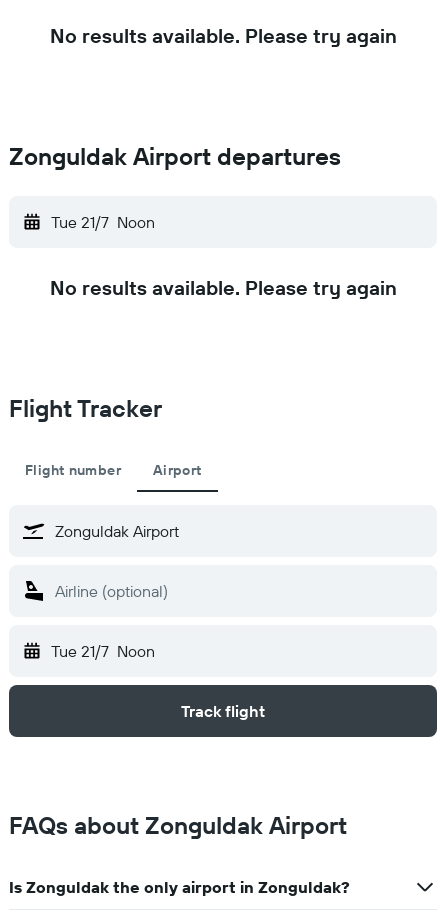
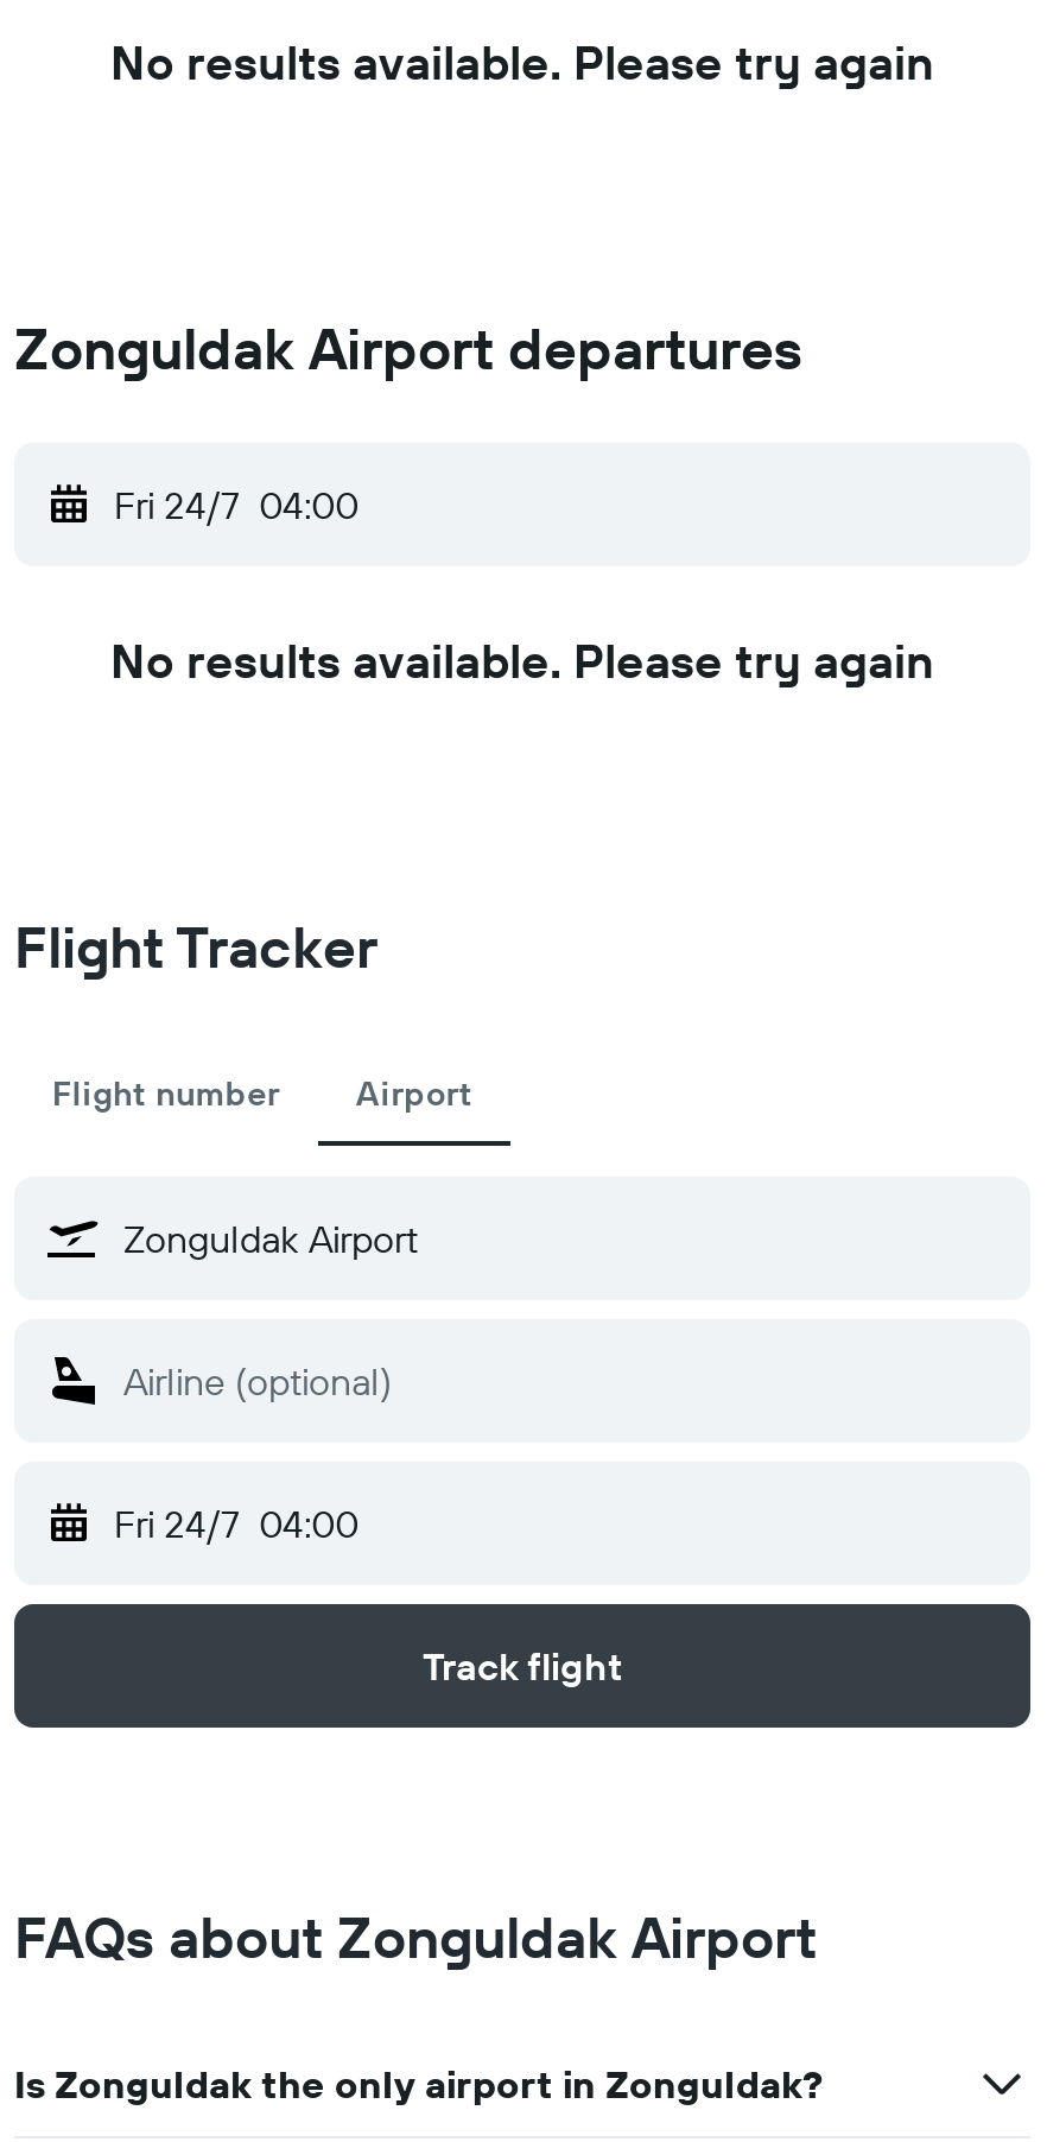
[51,212,155,232] Tue 21/7 Noon -> [114,481,358,528] Fri 24/7 04:00
[51,641,155,661] Tue 21/7 Noon -> [114,1500,358,1547] Fri 24/7 04:00

